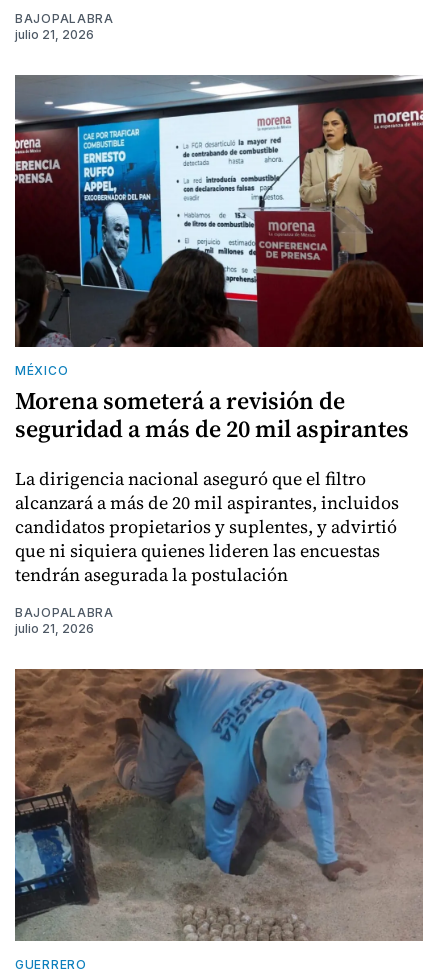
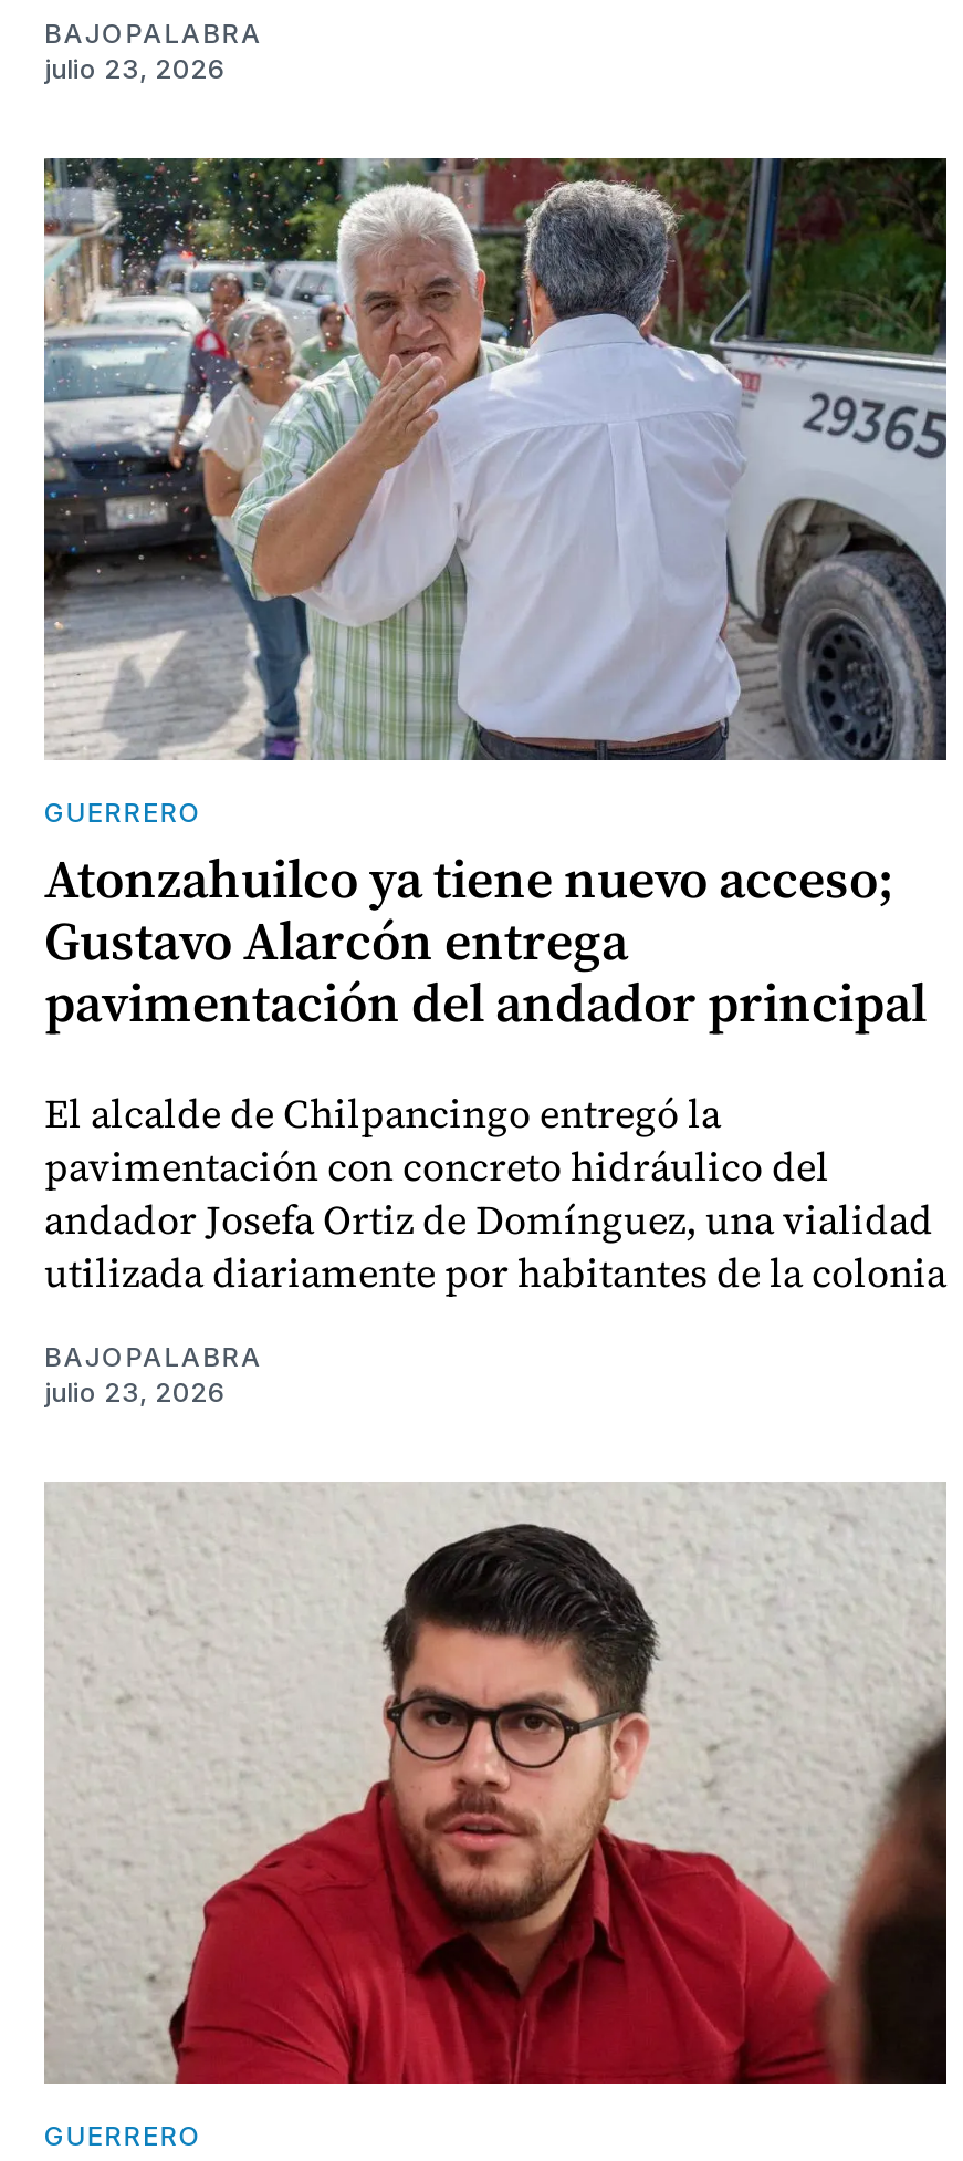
[15,27,94,42] julio 21, 2026 -> [44,52,226,85] julio 23, 2026
[14,74,424,445] [image] | MÉXICO | Morena someterá a revisión de | seguridad a más de 20 mil aspirantes -> [42,156,949,1039] [image] | GUERRERO | Atonzahuilco ya tiene nuevo acceso; | Gustavo Alarcón entrega | pavimentación del andador principal
[15,466,399,587] La dirigencia nacional aseguró que el filtro | alcanzará a más de 20 mil aspirantes, incluidos | candidatos propietarios y suplentes, y advirtió | que ni siquiera quienes lideren las encuestas | tendrán asegurada la postulación -> [44,1085,946,1300] El alcalde de Chilpancingo entregó la | pavimentación con concreto hidráulico del | andador Josefa Ortiz de Domínguez, una vialidad | utilizada diariamente por habitantes de la colonia
[15,621,94,636] julio 21, 2026 -> [44,1375,226,1408] julio 23, 2026
[14,668,424,942] [image] -> [44,1482,946,2086] [image]

